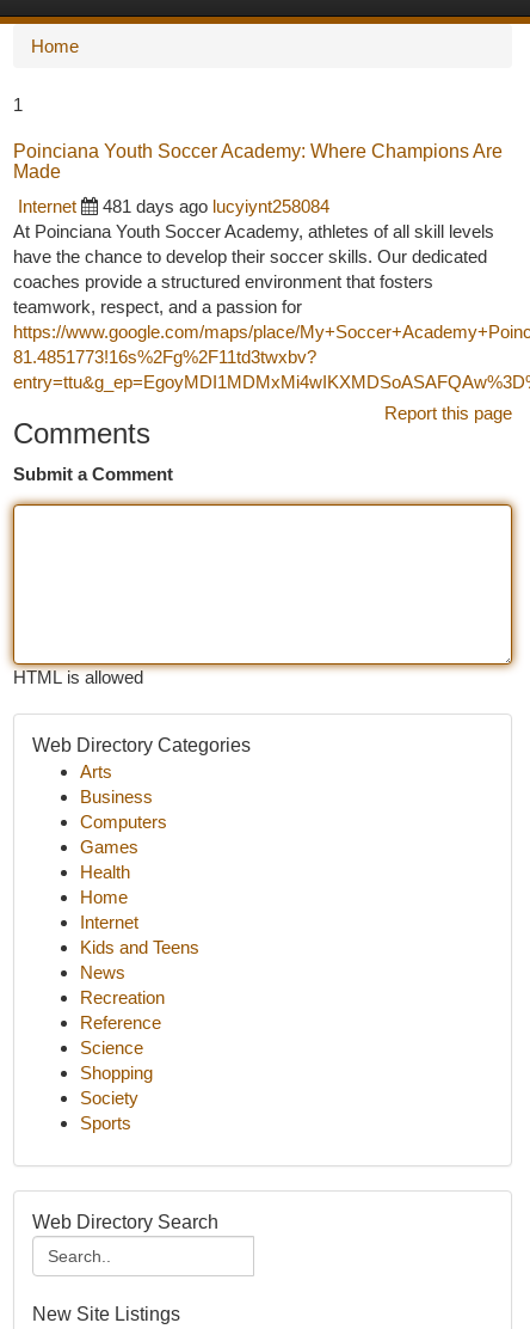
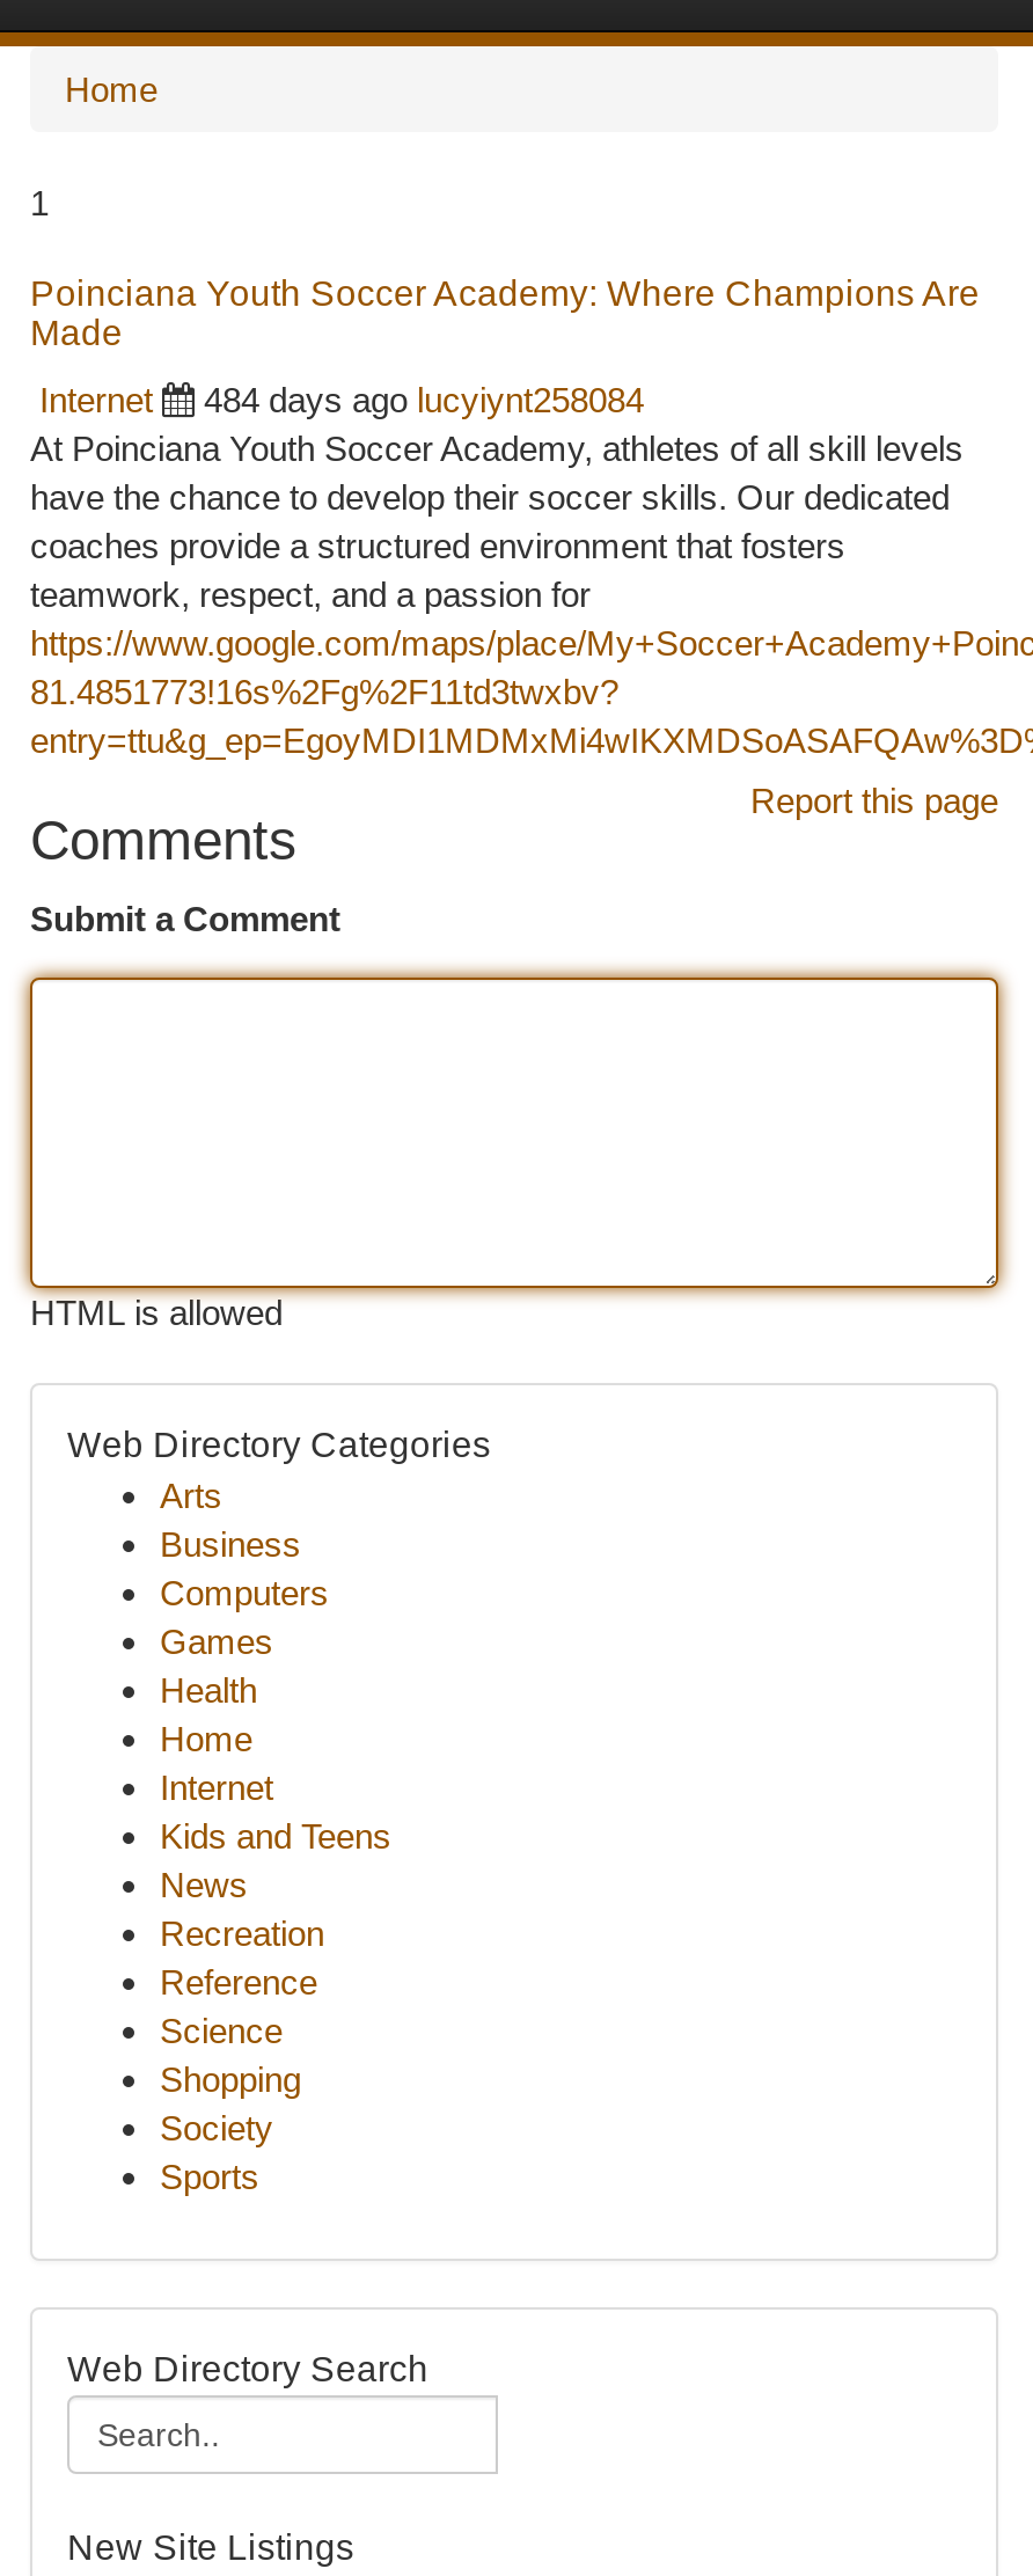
[103,196,329,216] 481 days ago lucyiynt258084 -> [204,380,644,419] 484 days ago lucyiynt258084

